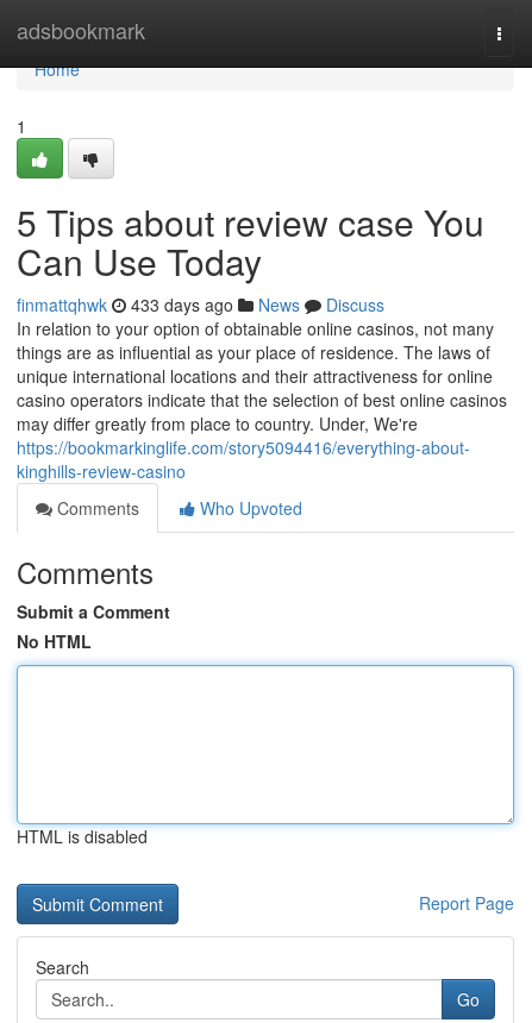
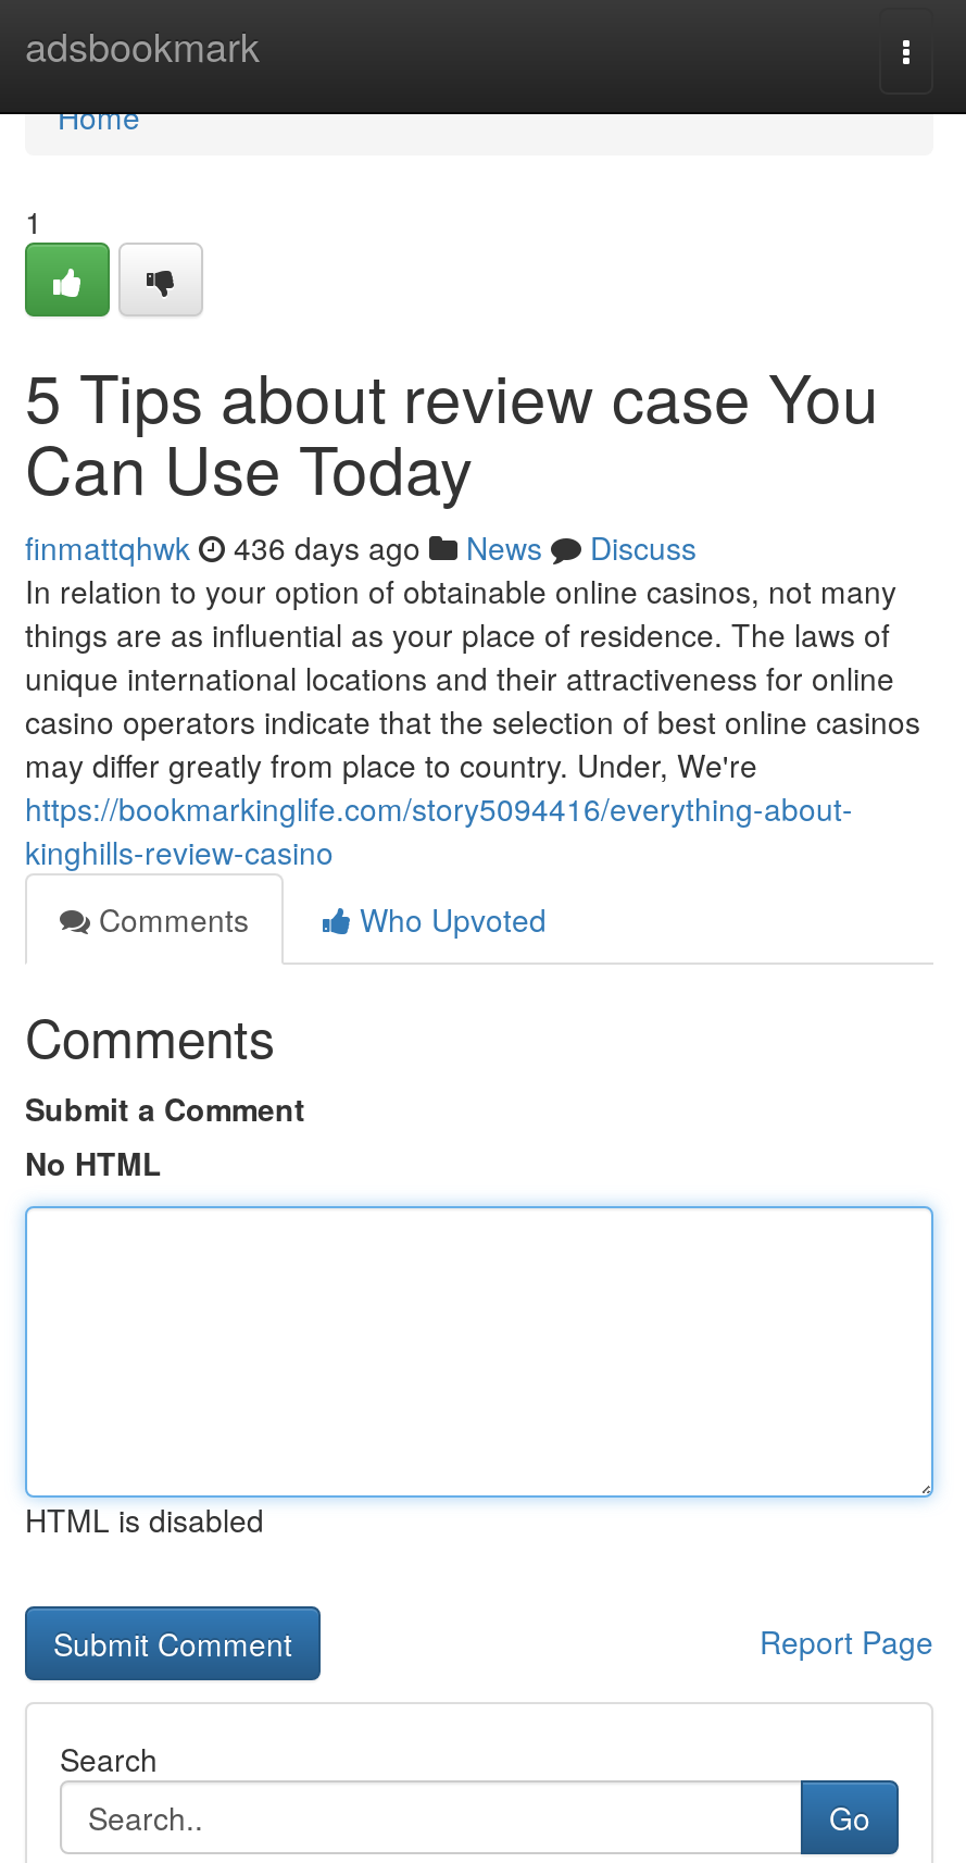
[17,293,384,316] finmattqhwk 433 days ago News Discuss -> [25,525,697,569] finmattqhwk 436 days ago News Discuss

